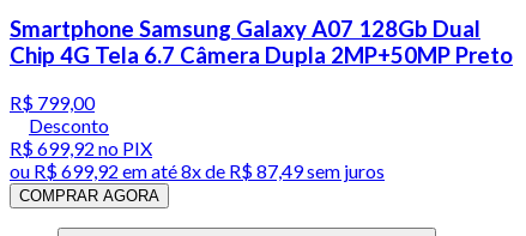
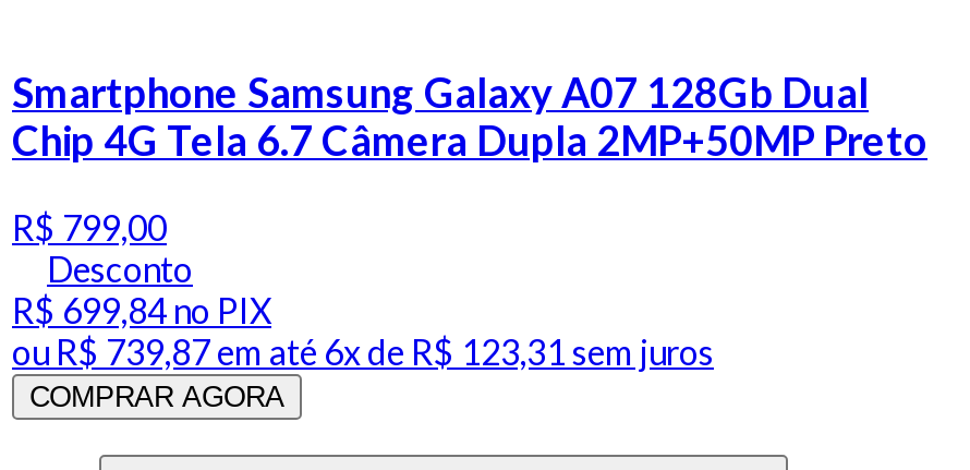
[10,137,152,159] R$ 699,92 no PIX -> [12,289,271,331] R$ 699,84 no PIX
[10,159,385,182] ou R$ 699,92 em até 8x de R$ 87,49 sem juros -> [12,331,714,372] ou R$ 739,87 em até 6x de R$ 123,31 sem juros

